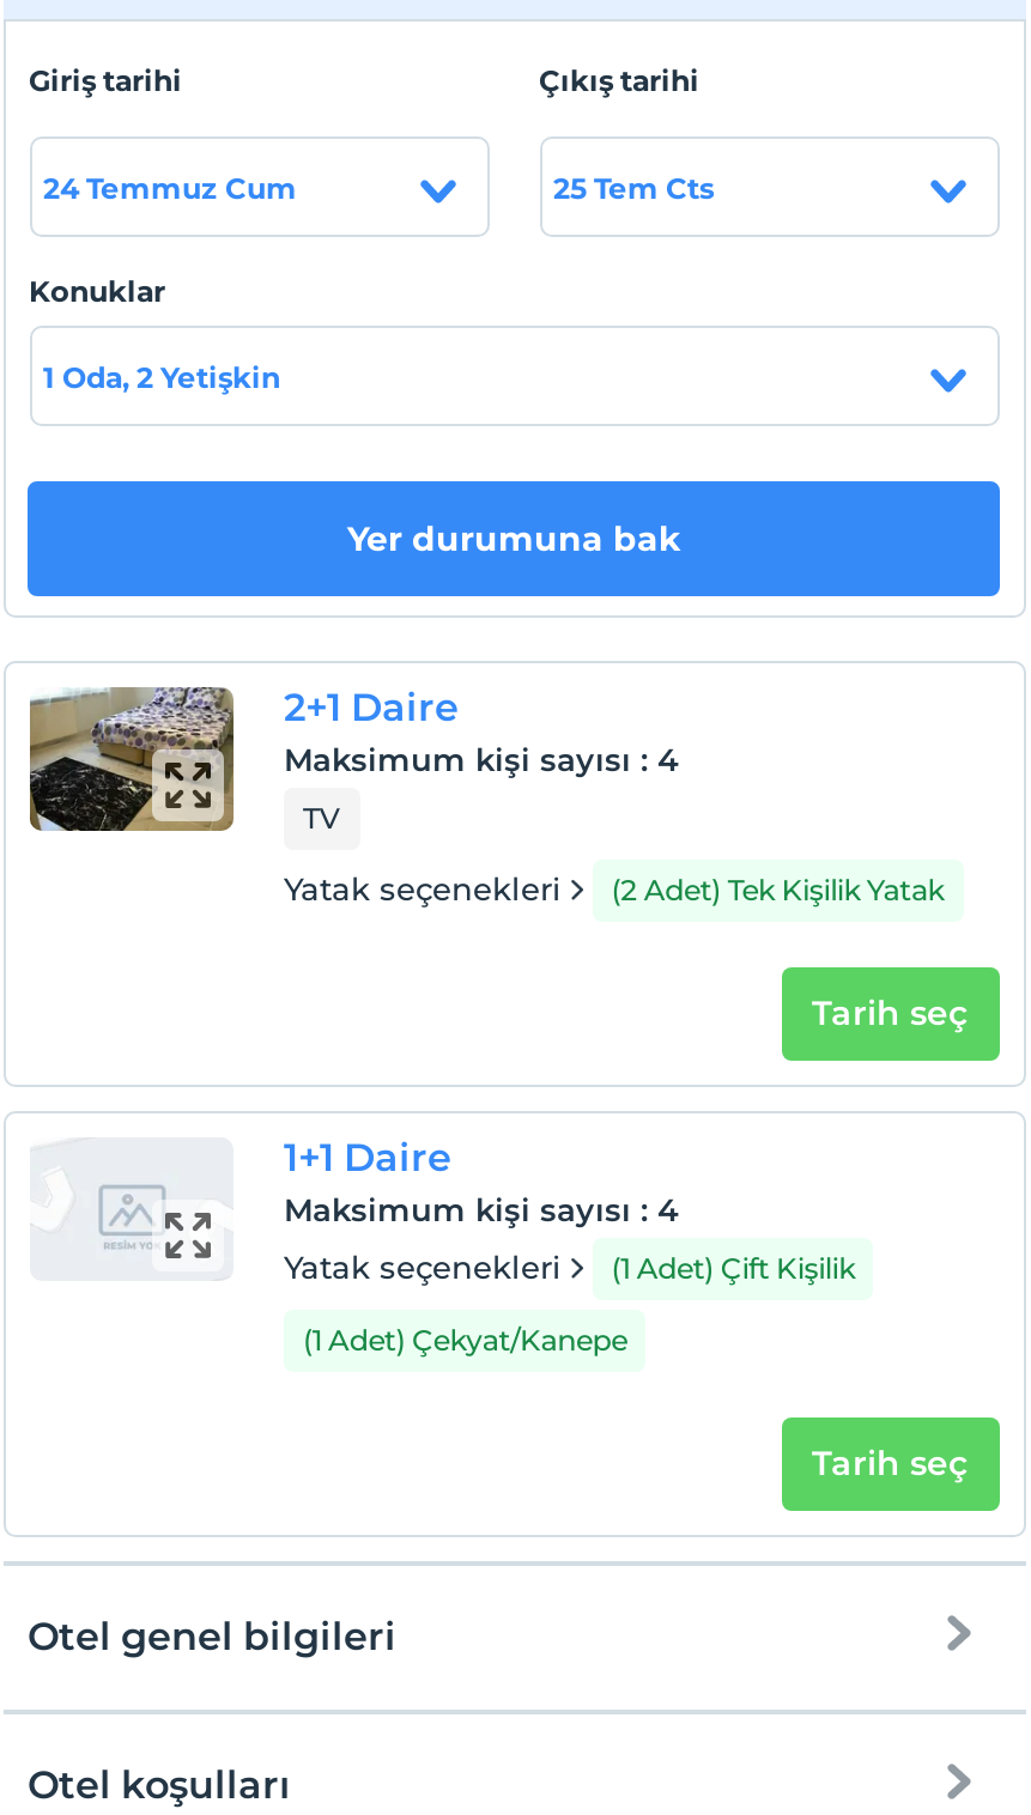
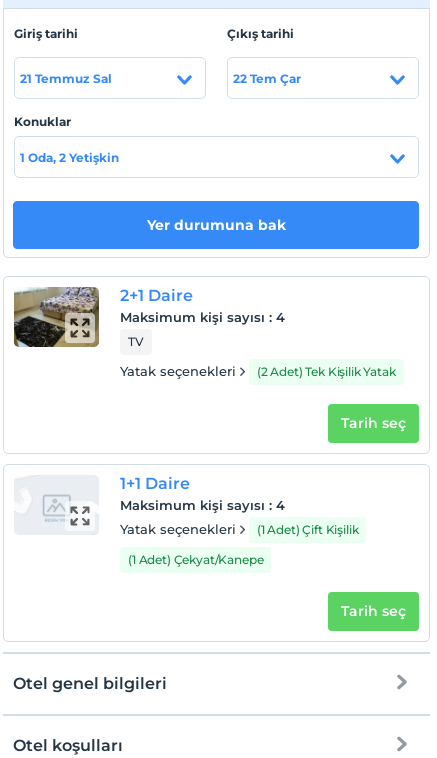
[43,169,297,205] 24 Temmuz Cum -> [19,70,111,85] 21 Temmuz Sal
[553,169,714,205] 25 Tem Cts -> [232,70,300,85] 22 Tem Çar

